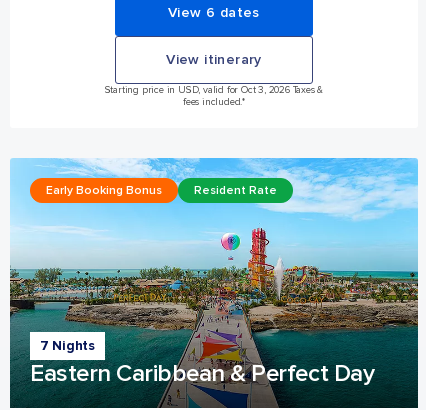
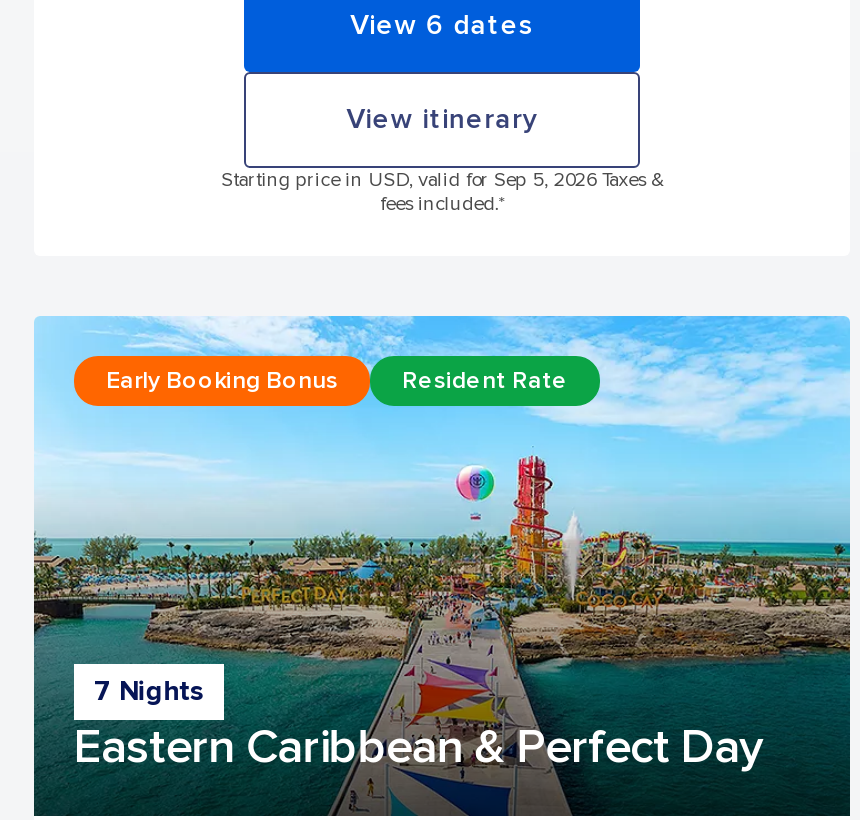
[105,84,323,96] Starting price in USD, valid for Oct 3, 2026 Taxes & -> [221,167,663,191] Starting price in USD, valid for Sep 5, 2026 Taxes &

